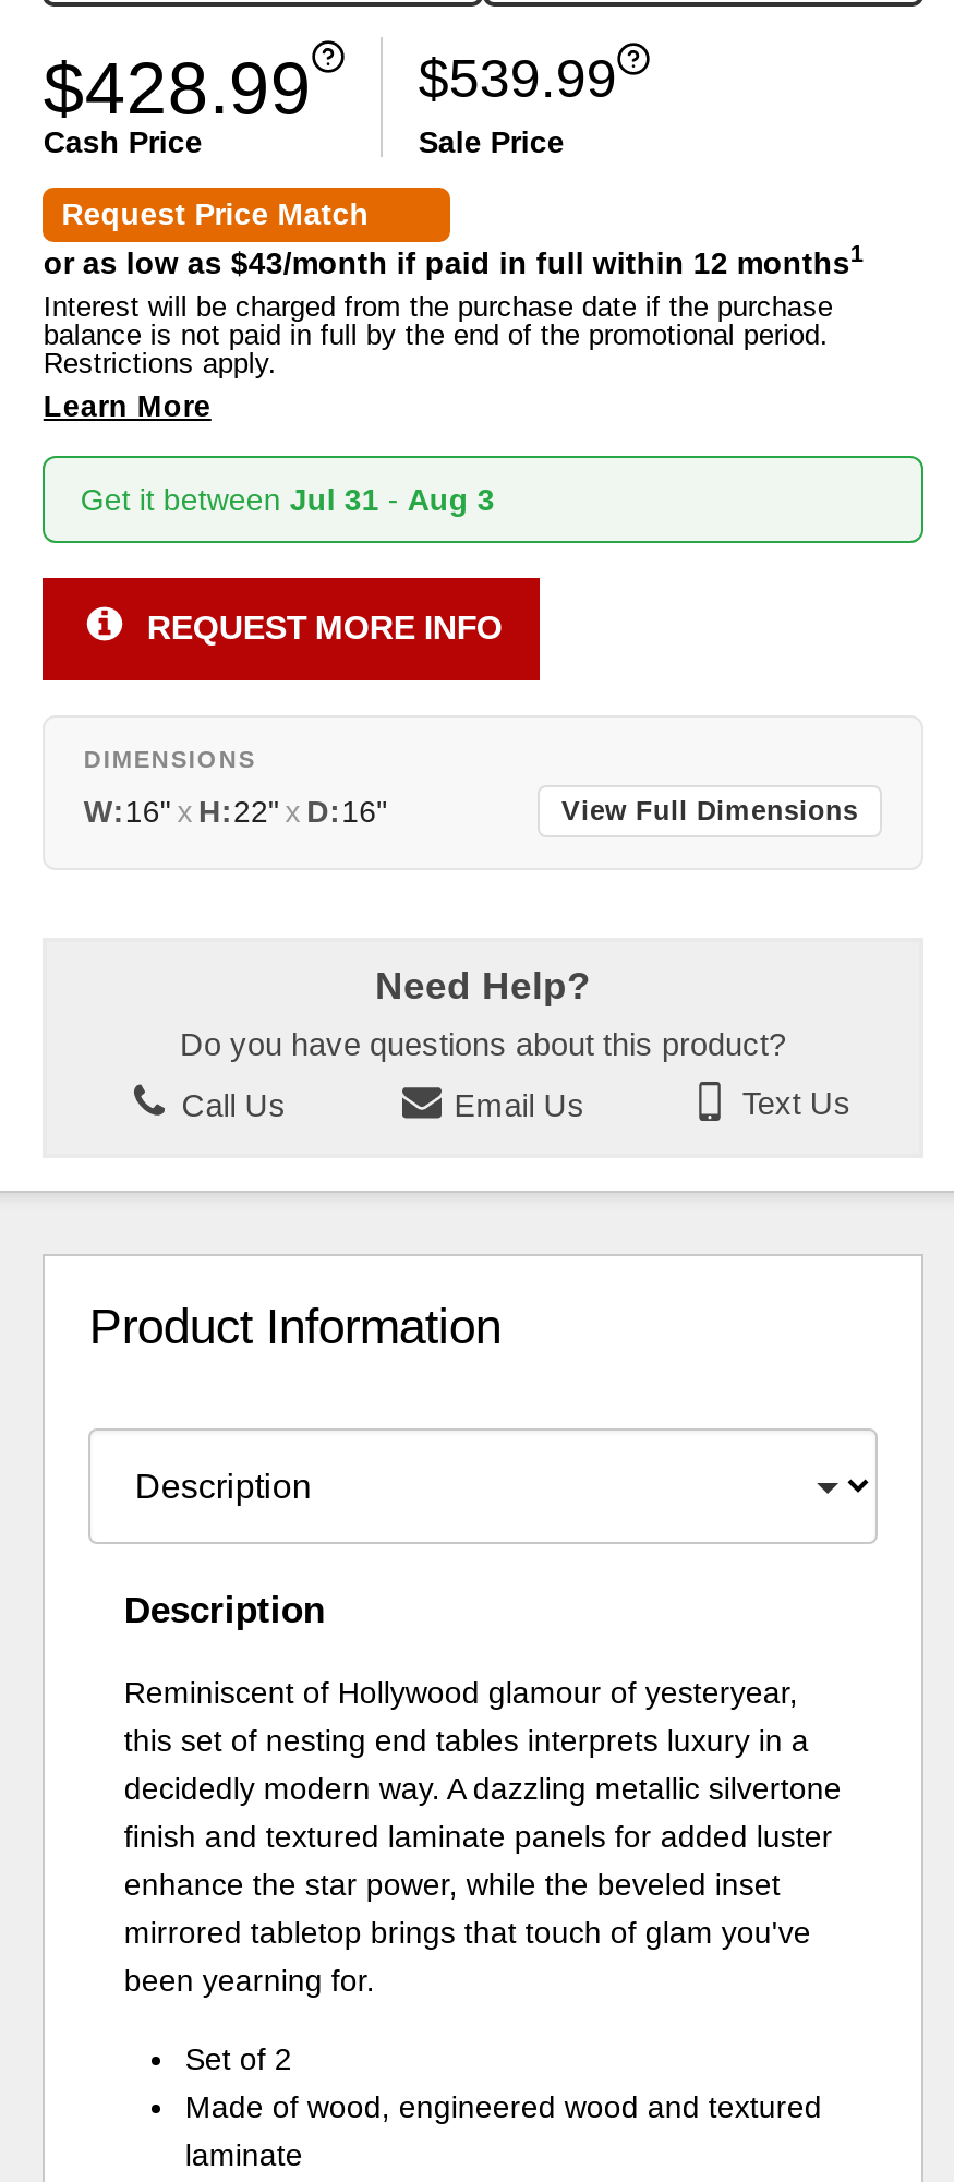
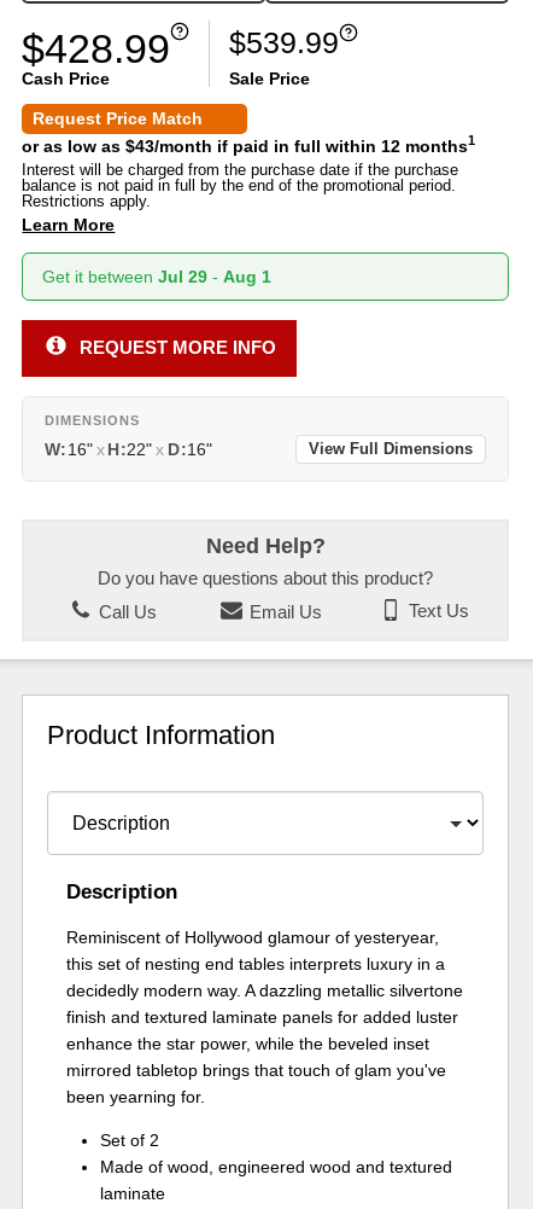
[80,483,495,518] Get it between Jul 31 - Aug 3 -> [43,267,272,287] Get it between Jul 29 - Aug 1

